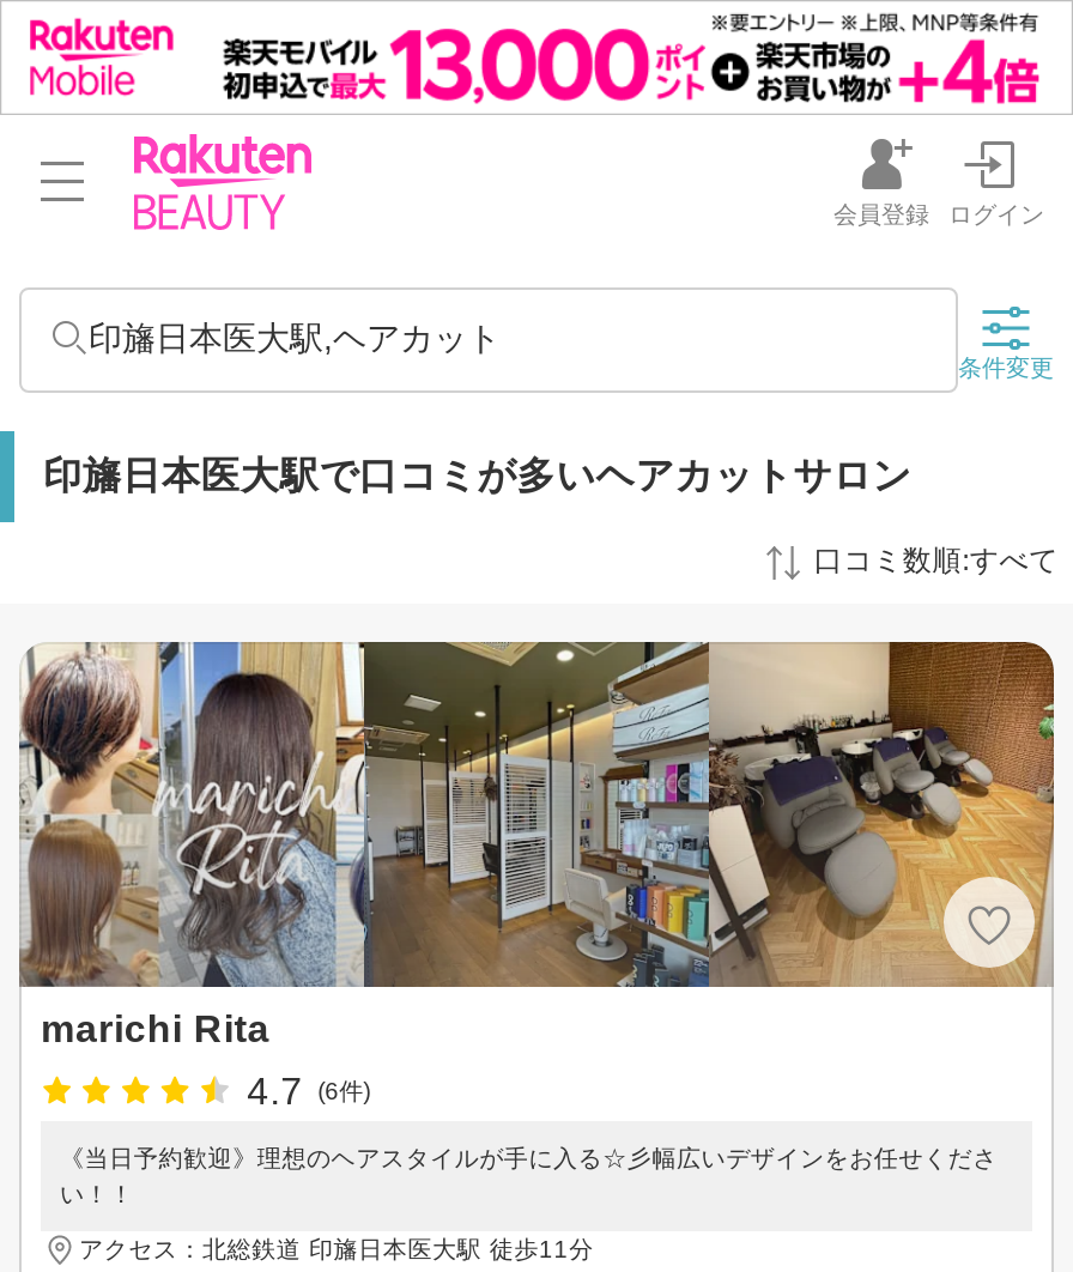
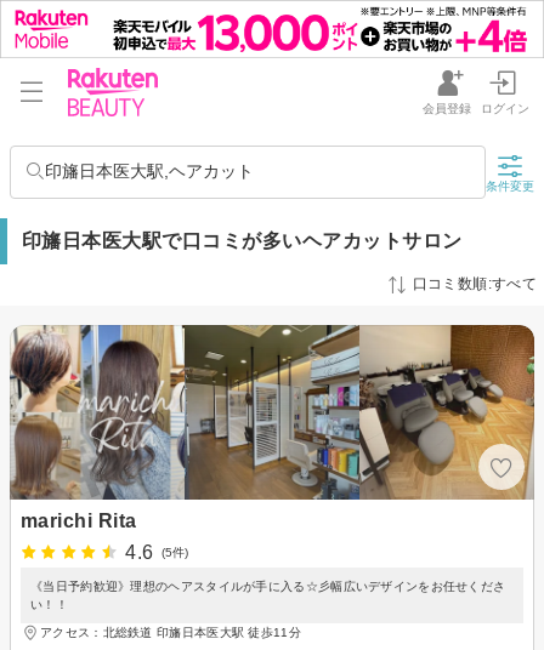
[247,1070,370,1111] 4.7 (6件) -> [125,542,188,562] 4.6 (5件)

